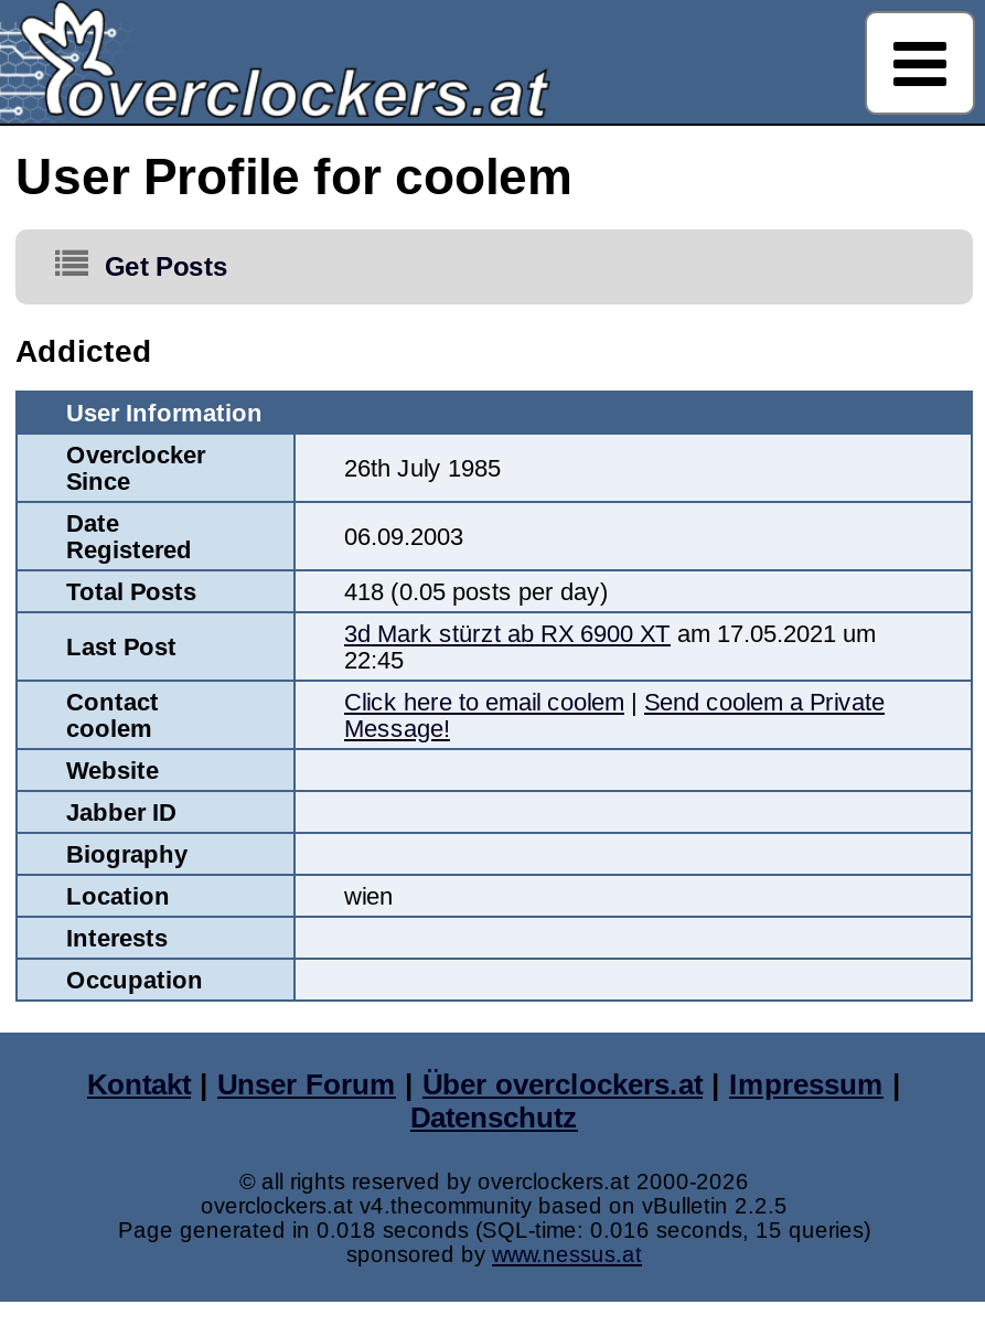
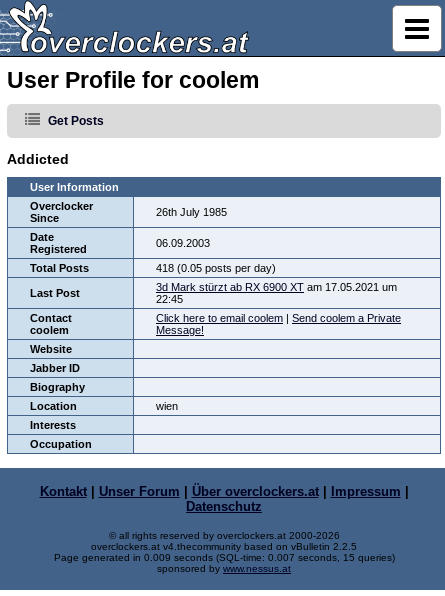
[118,1217,870,1242] Page generated in 0.018 seconds (SQL-time: 0.016 seconds, 15 queries) -> [53,552,394,563] Page generated in 0.009 seconds (SQL-time: 0.007 seconds, 15 queries)

